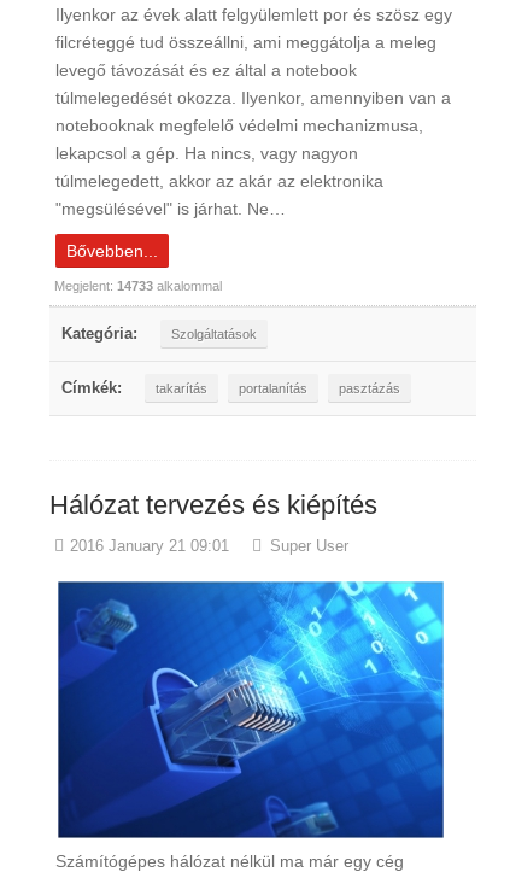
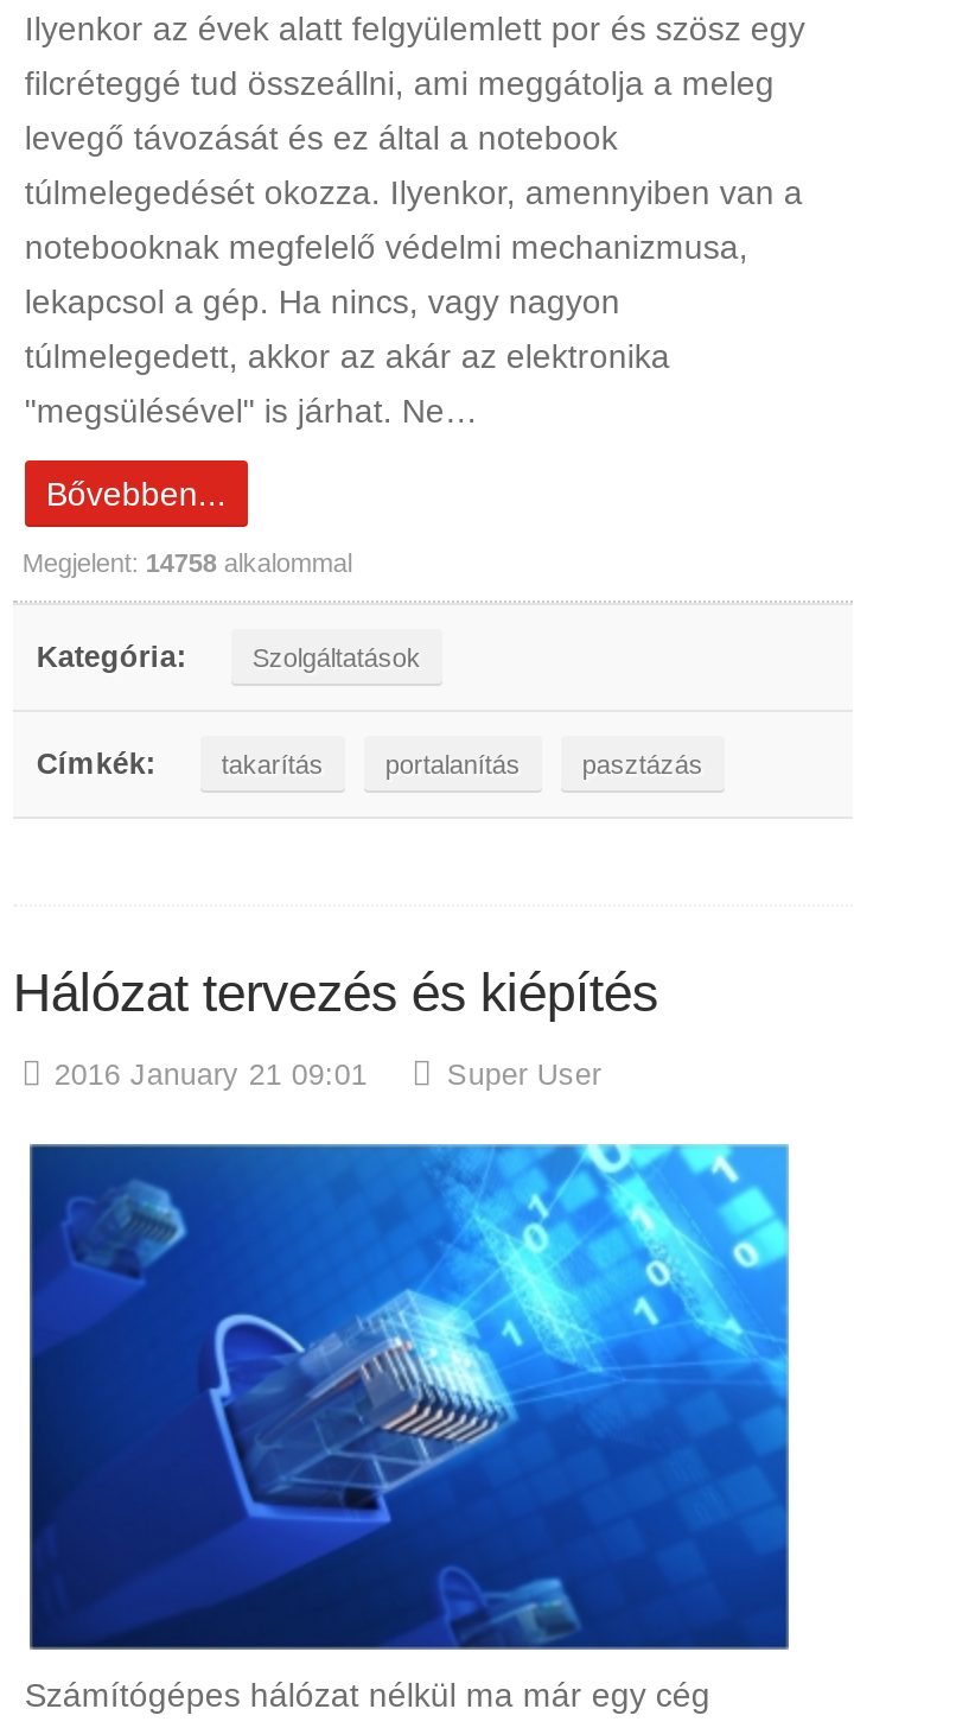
[54,279,222,293] Megjelent: 14733 alkalommal -> [22,548,352,577] Megjelent: 14758 alkalommal

